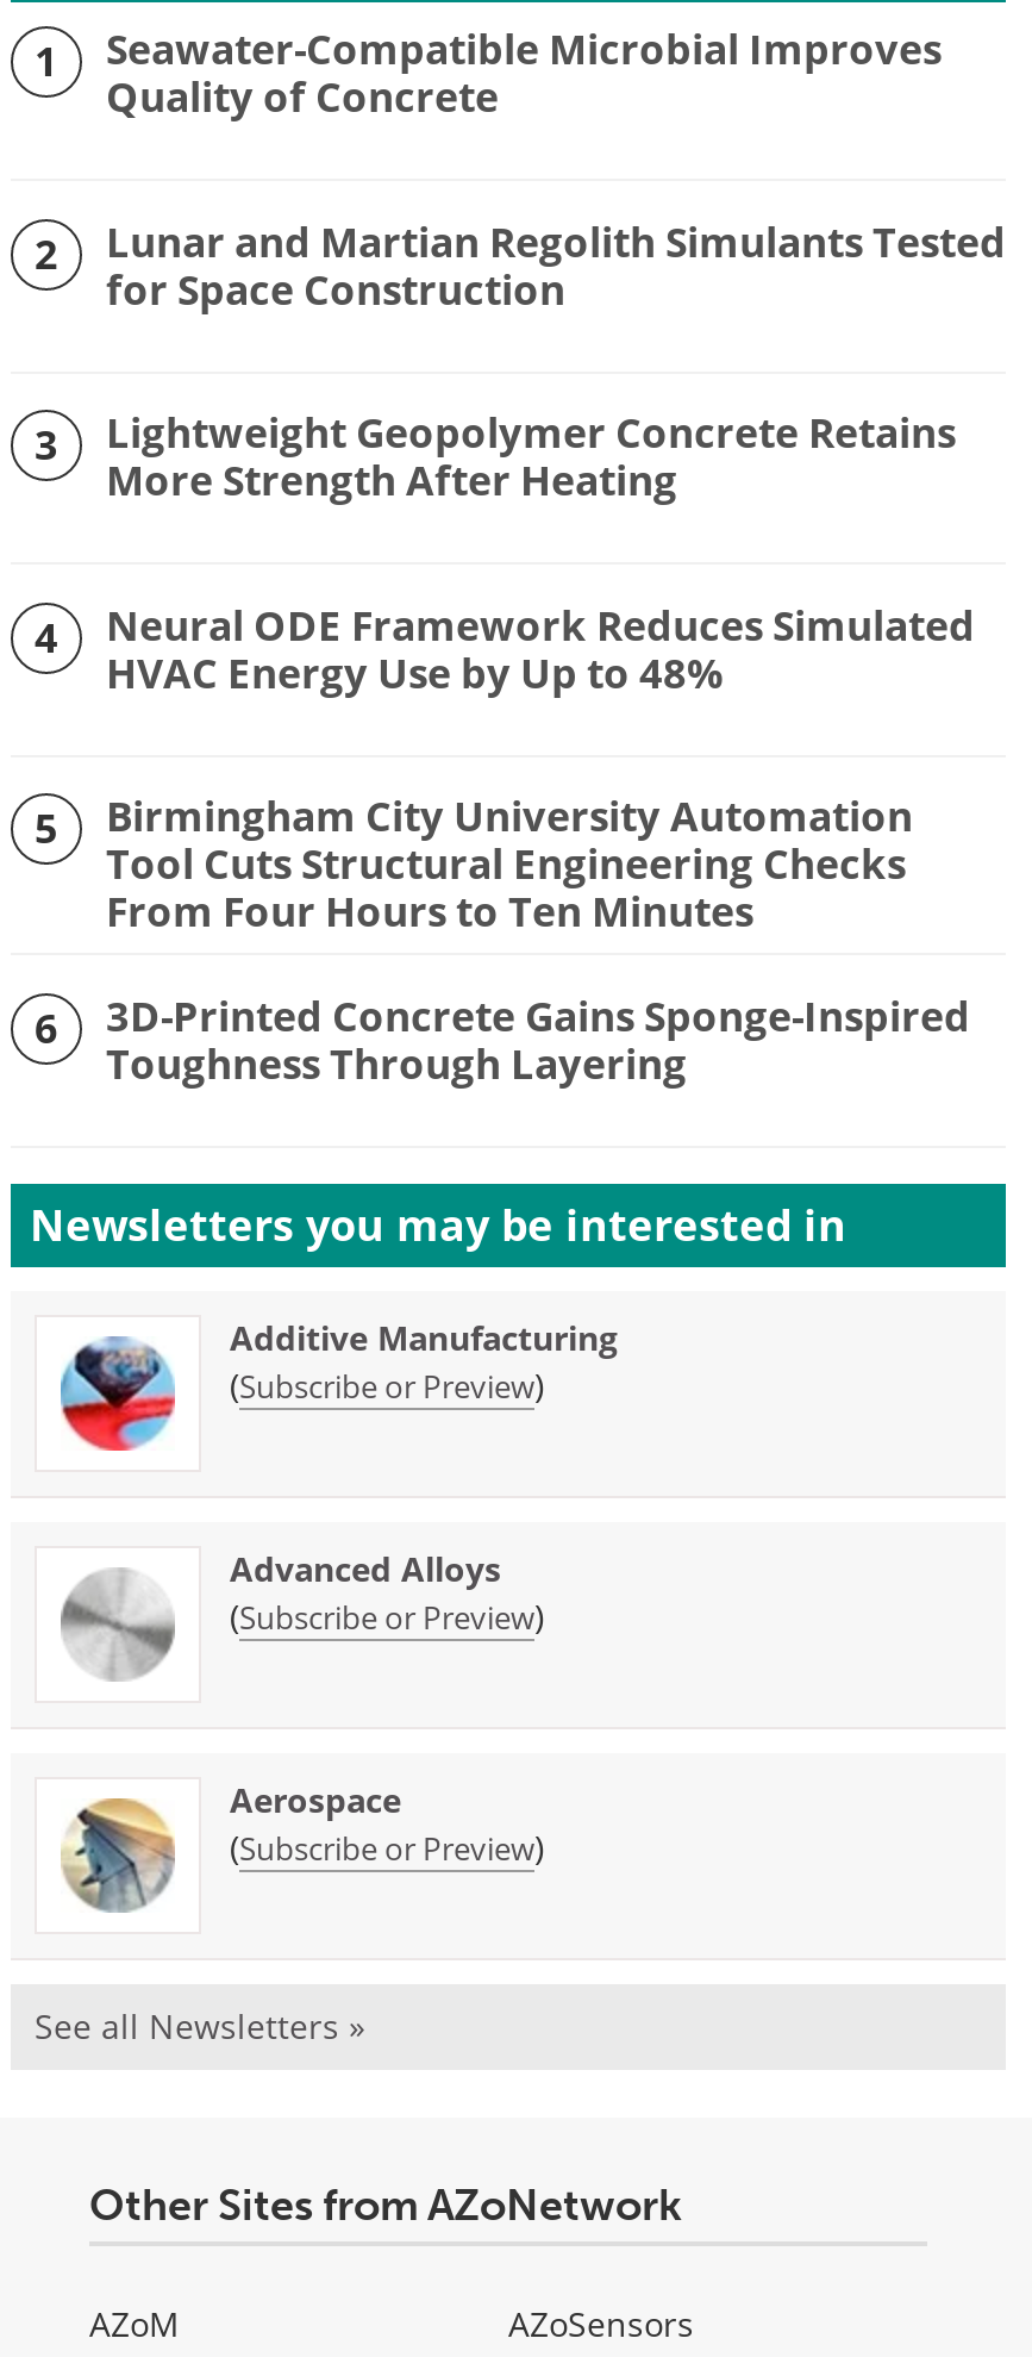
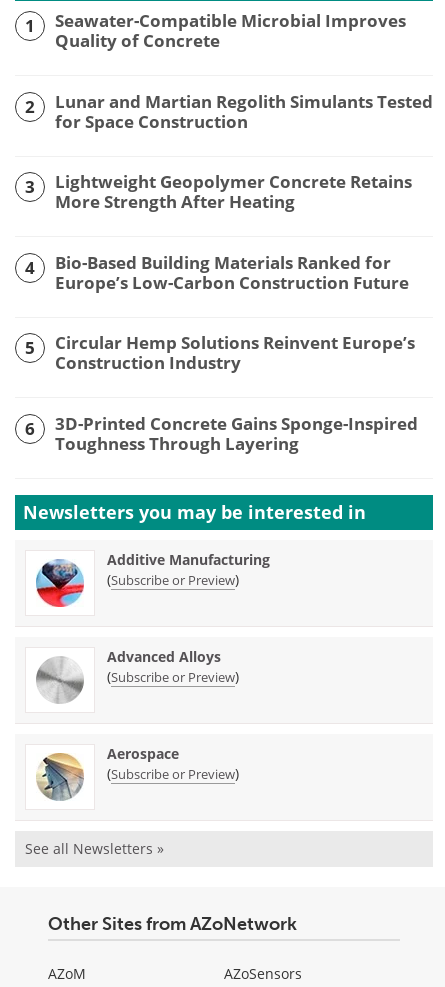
[106,597,975,700] Neural ODE Framework Reduces Simulated | HVAC Energy Use by Up to 48% -> [55,251,409,294] Bio-Based Building Materials Ranked for | Europe’s Low-Carbon Construction Future
[106,789,913,939] Birmingham City University Automation | Tool Cuts Structural Engineering Checks | From Four Hours to Ten Minutes -> [55,331,415,374] Circular Hemp Solutions Reinvent Europe’s | Construction Industry

